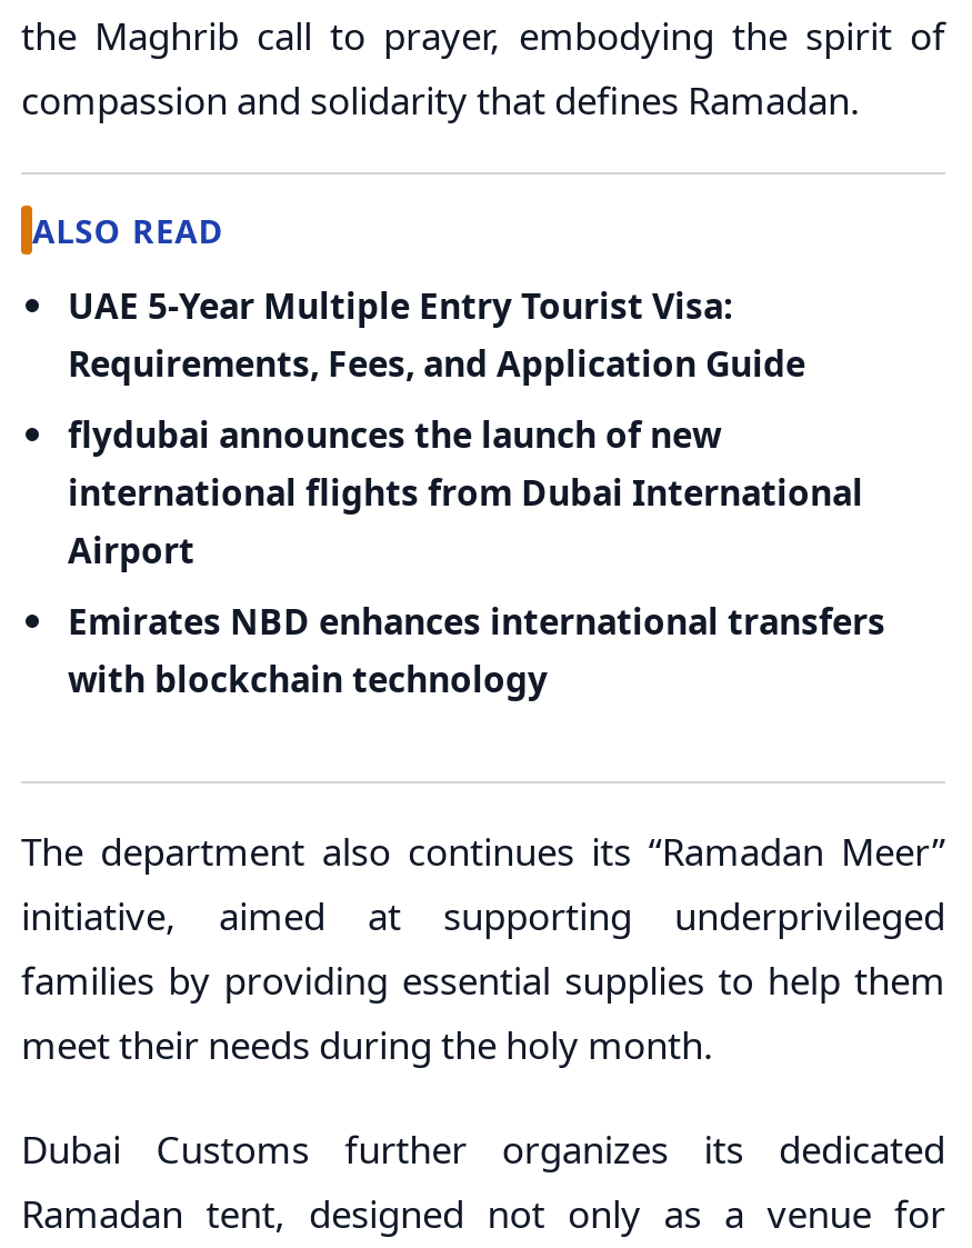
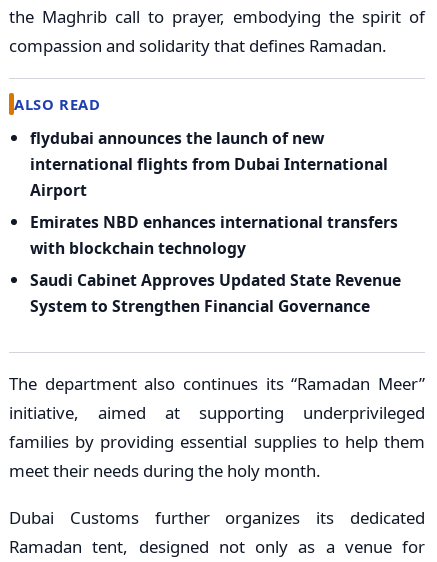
[68,282,805,389] UAE 5-Year Multiple Entry Tourist Visa: | Requirements, Fees, and Application Guide -> none
moved [68,411,885,704] -> [30,127,398,259]: flydubai announces the launch of new | international flights from Dubai International | Airport | Emirates NBD enhances international transfers | with blockchain technology
none -> [30,269,401,317] Saudi Cabinet Approves Updated State Revenue | System to Strengthen Financial Governance

